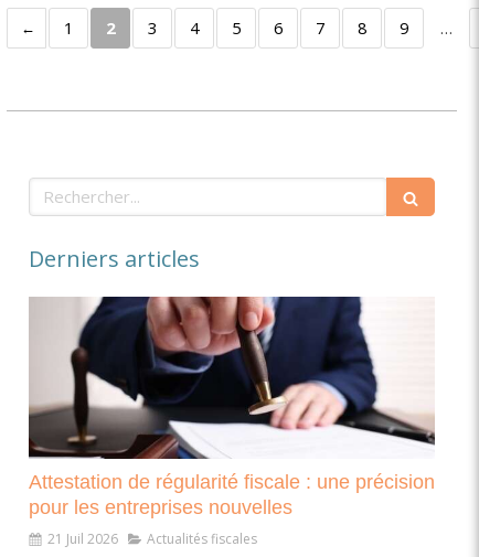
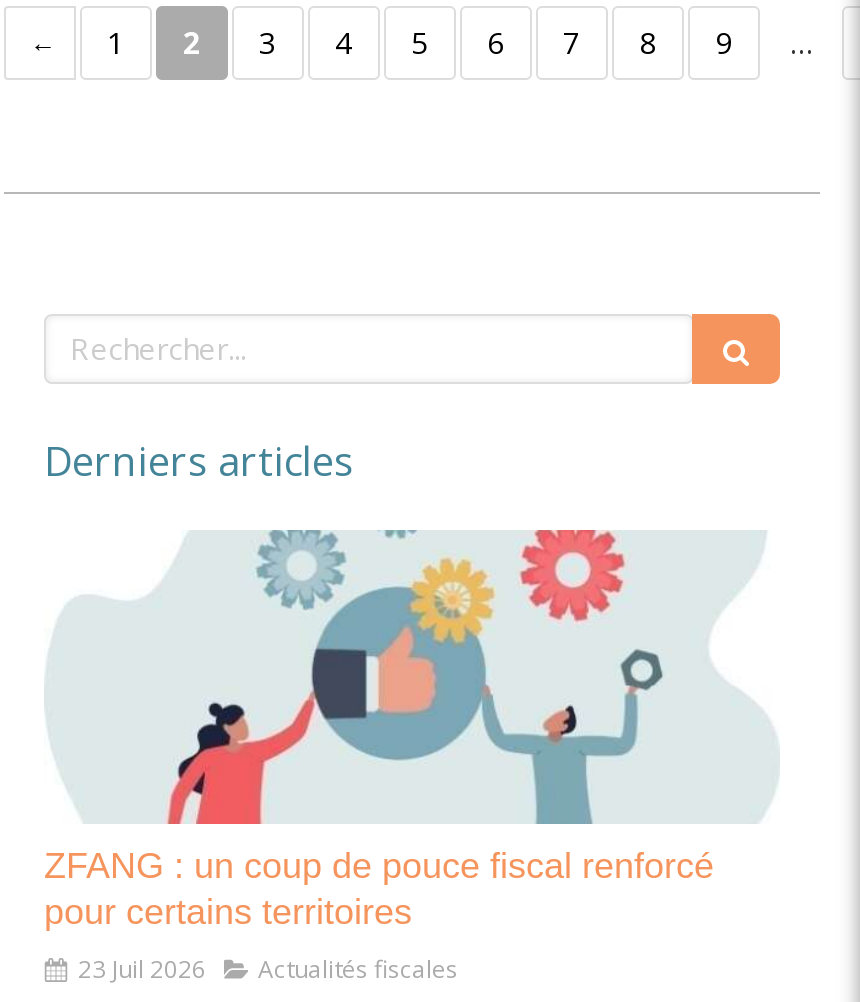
[28,296,436,519] [image] | Attestation de régularité fiscale : une précision | pour les entreprises nouvelles -> [44,528,780,932] [image] | ZFANG : un coup de pouce fiscal renforcé | pour certains territoires
[47,530,257,548] 21 Juil 2026 Actualités fiscales -> [78,952,458,986] 23 Juil 2026 Actualités fiscales

